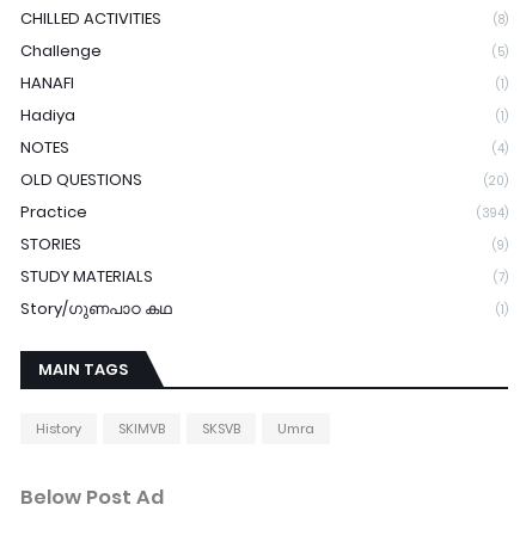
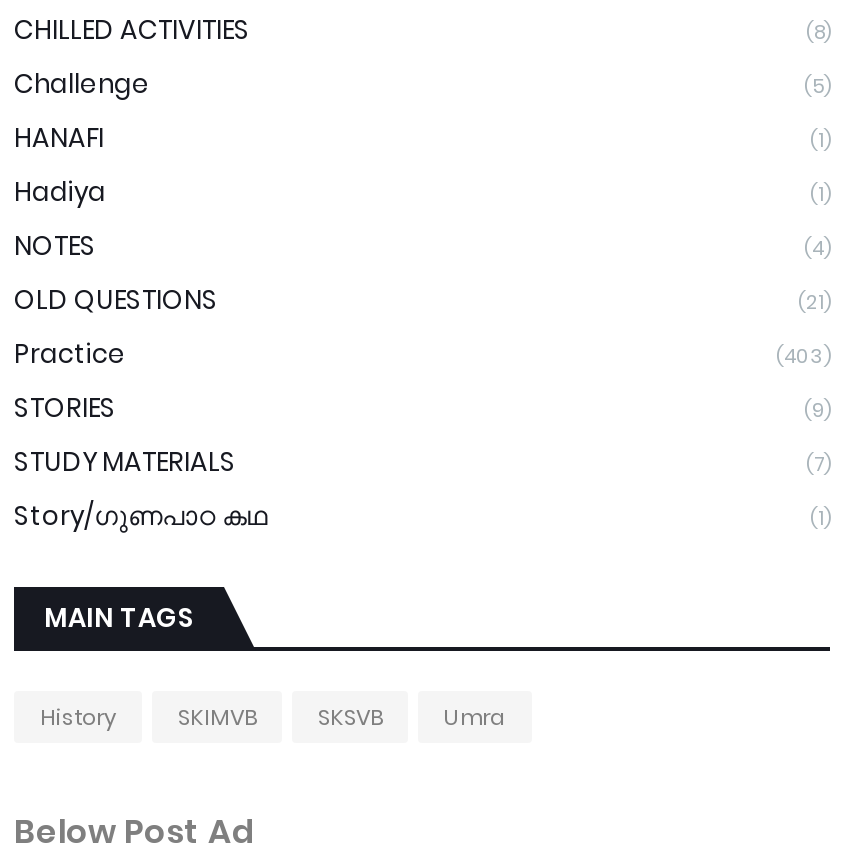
[484,172,508,190] (20) -> [798,287,830,317] (21)
[477,204,508,222] (394) -> [776,341,830,371] (403)

